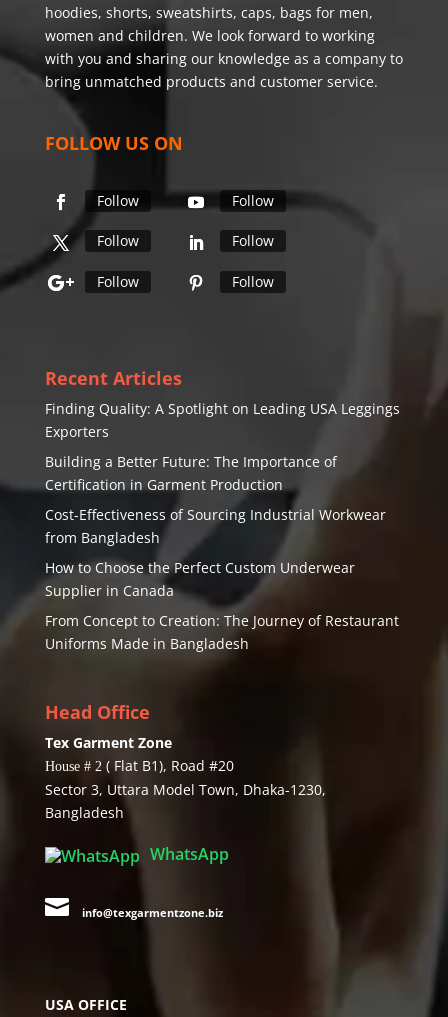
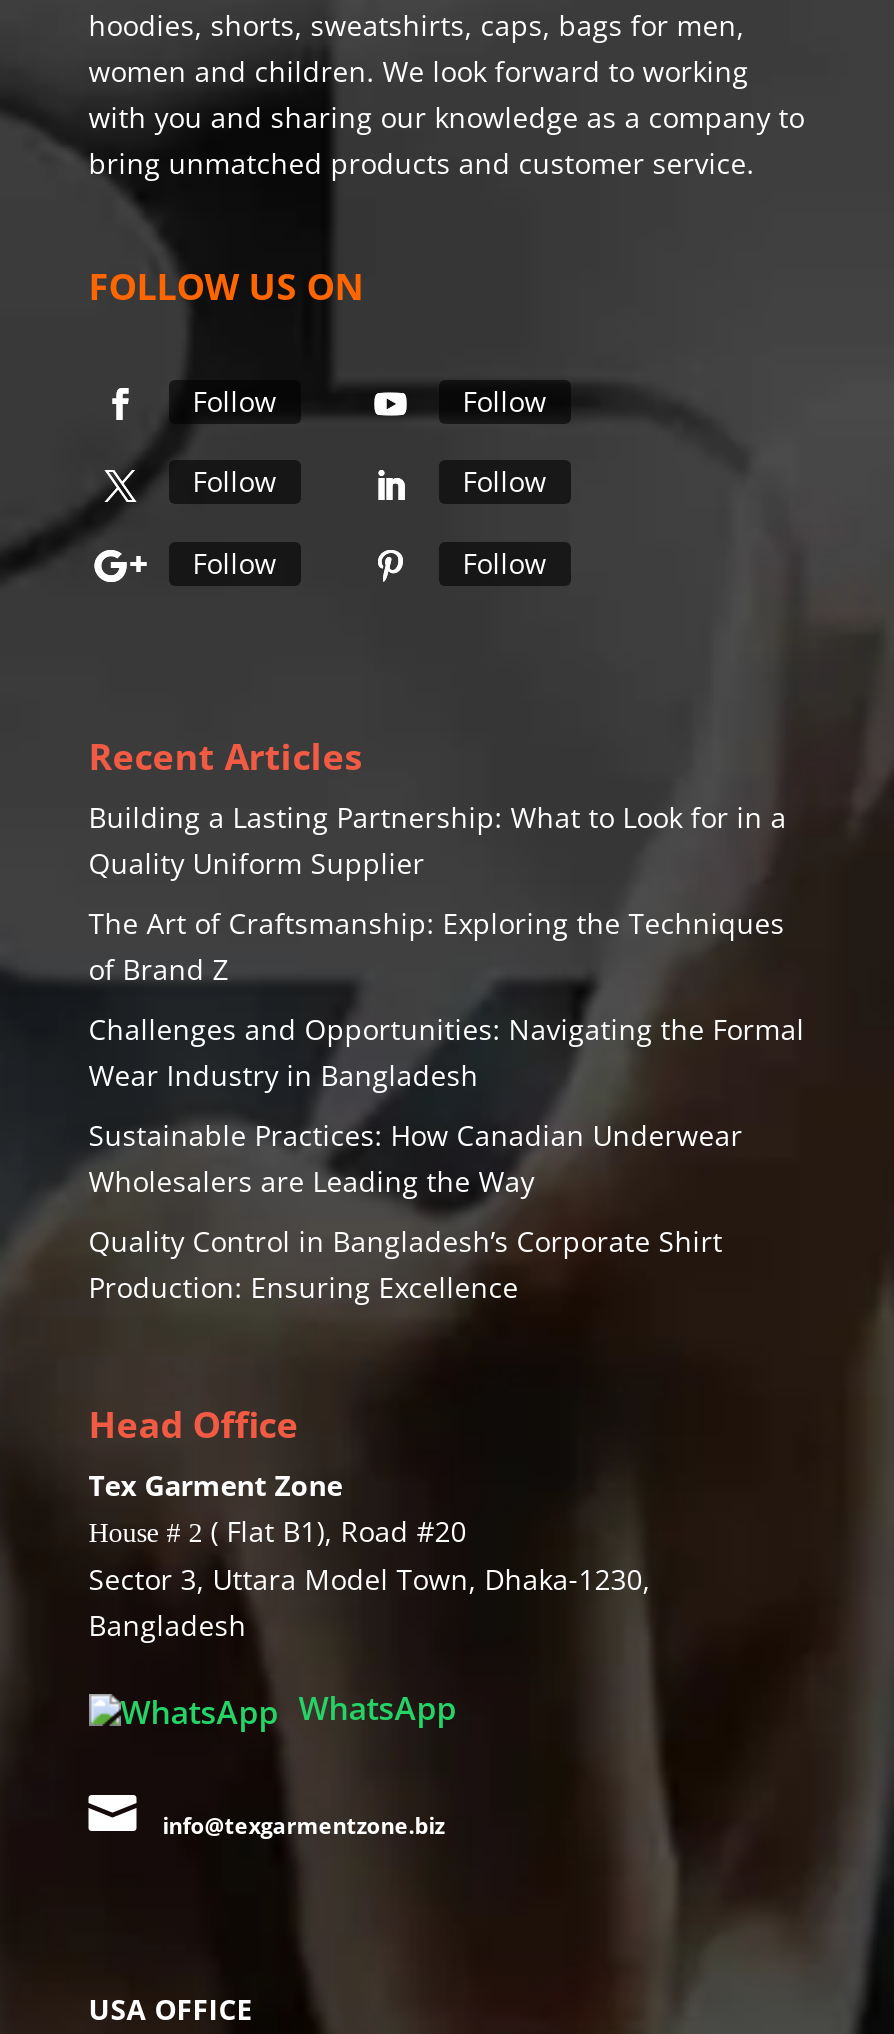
[45,399,400,441] Finding Quality: A Spotlight on Leading USA Leggings | Exporters -> [89,798,787,882] Building a Lasting Partnership: What to Look for in a | Quality Uniform Supplier
[45,452,337,494] Building a Better Future: The Importance of | Certification in Garment Production -> [89,904,785,988] The Art of Craftsmanship: Exploring the Techniques | of Brand Z
[45,505,386,547] Cost-Effectiveness of Sourcing Industrial Workwear | from Bangladesh -> [89,1010,805,1094] Challenges and Opportunities: Navigating the Formal | Wear Industry in Bangladesh
[45,558,355,600] How to Choose the Perfect Custom Underwear | Supplier in Canada -> [89,1116,743,1200] Sustainable Practices: How Canadian Underwear | Wholesalers are Leading the Way
[45,611,399,653] From Concept to Creation: The Journey of Restaurant | Uniforms Made in Bangladesh -> [89,1222,723,1306] Quality Control in Bangladesh’s Corporate Shirt | Production: Ensuring Excellence

